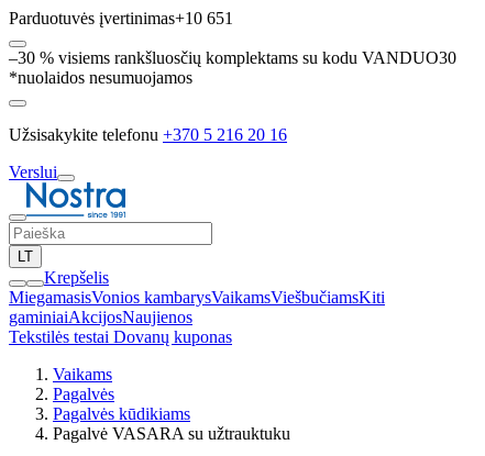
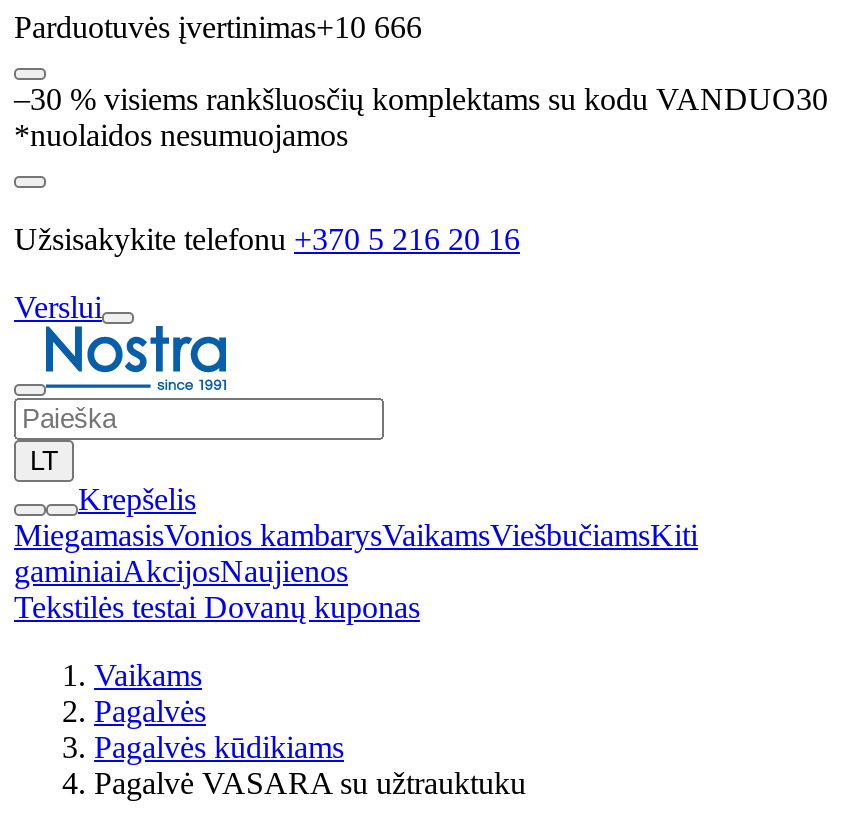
[9,9,233,27] Parduotuvės įvertinimas+10 651 -> [14,10,422,44] Parduotuvės įvertinimas+10 666

